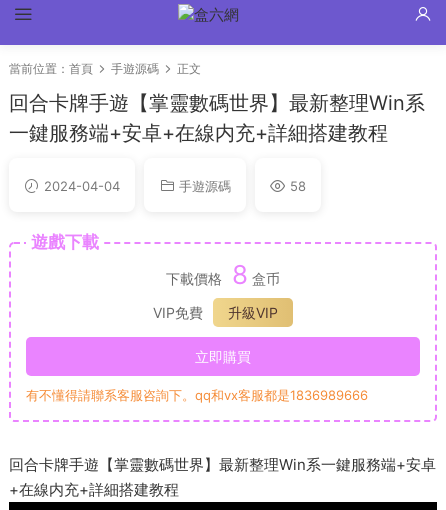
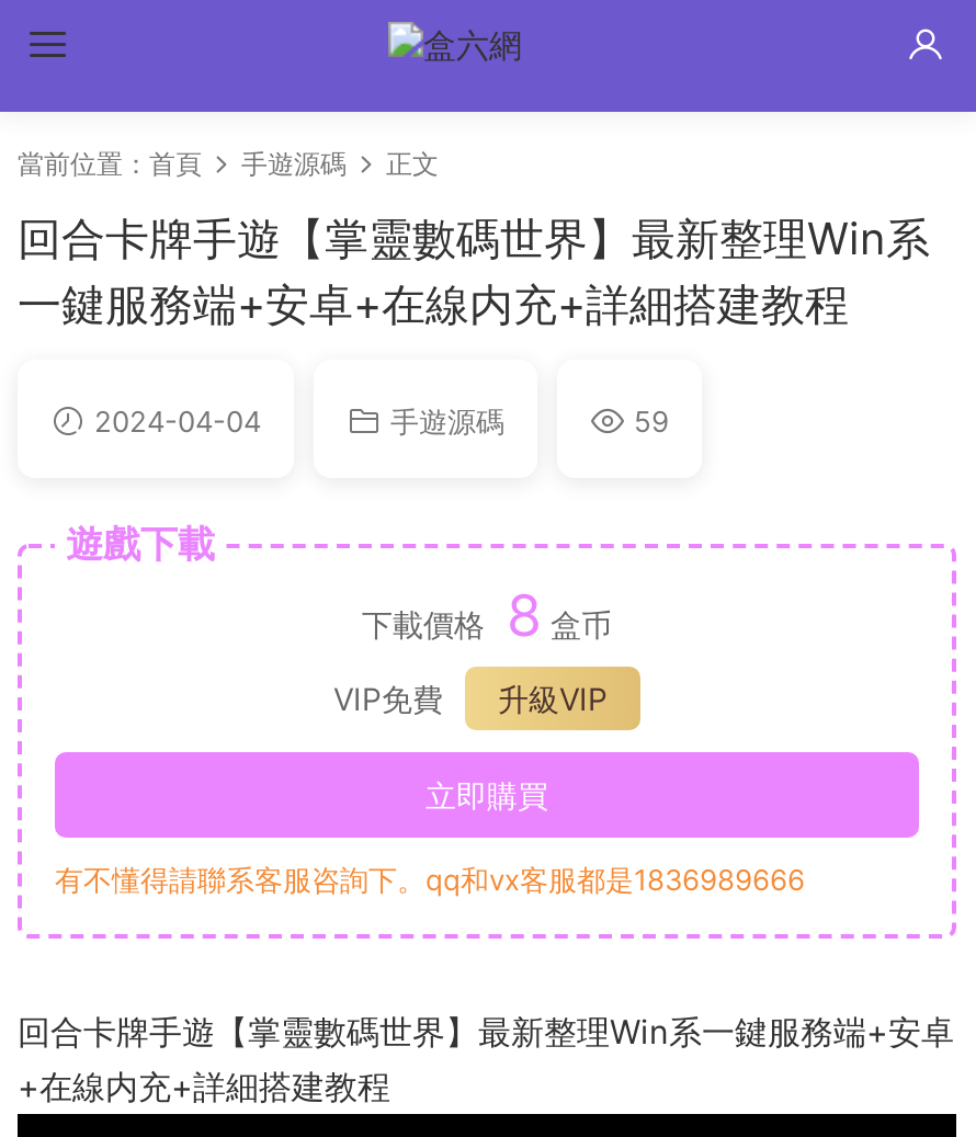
[286,178,306,194] 58 -> [625,403,669,439] 59

